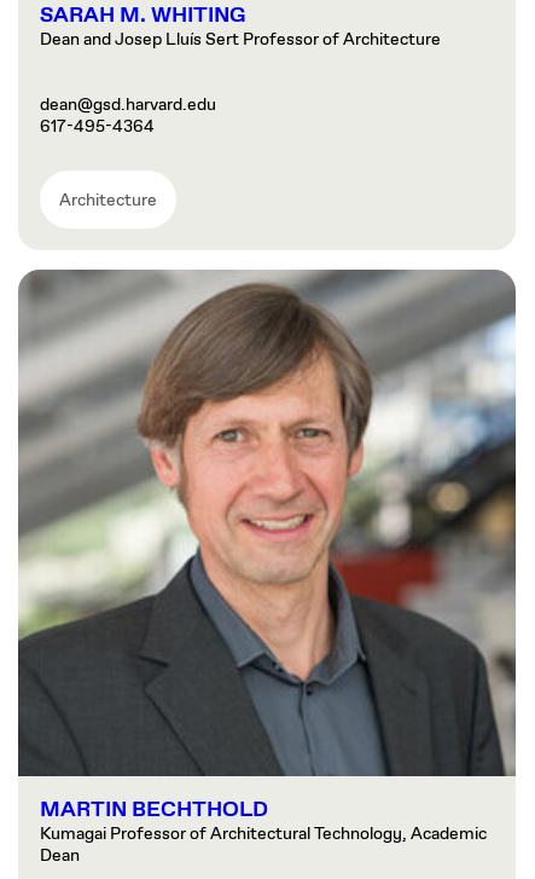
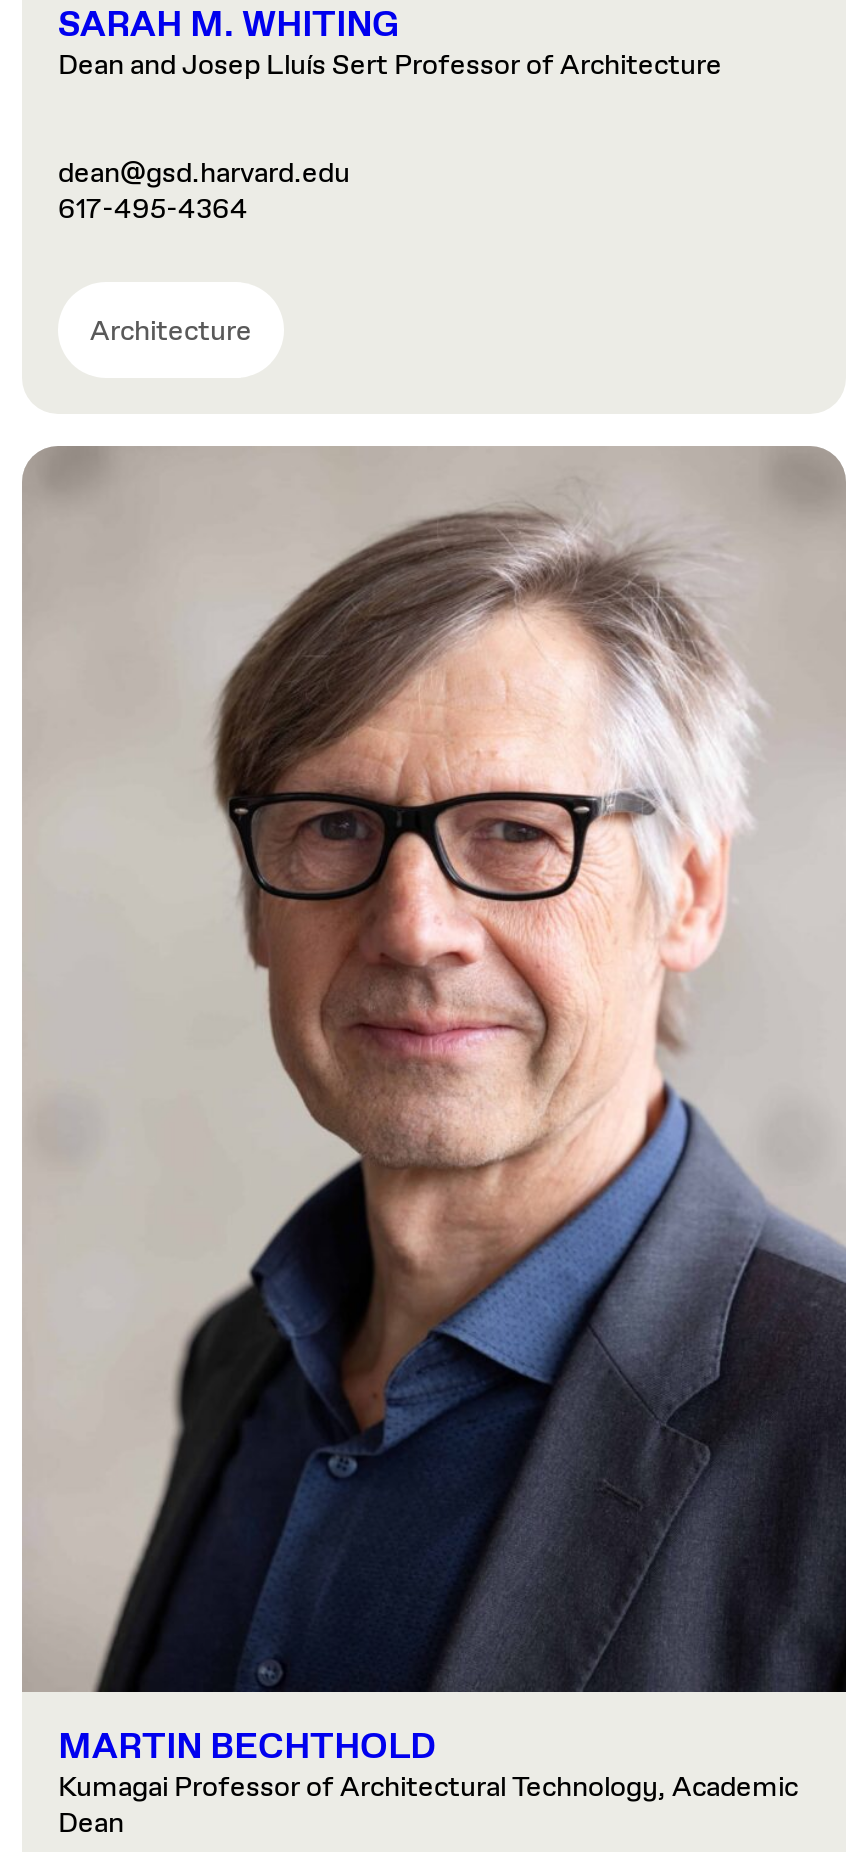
[18,270,517,776] [image] -> [24,446,846,1692] [image]

